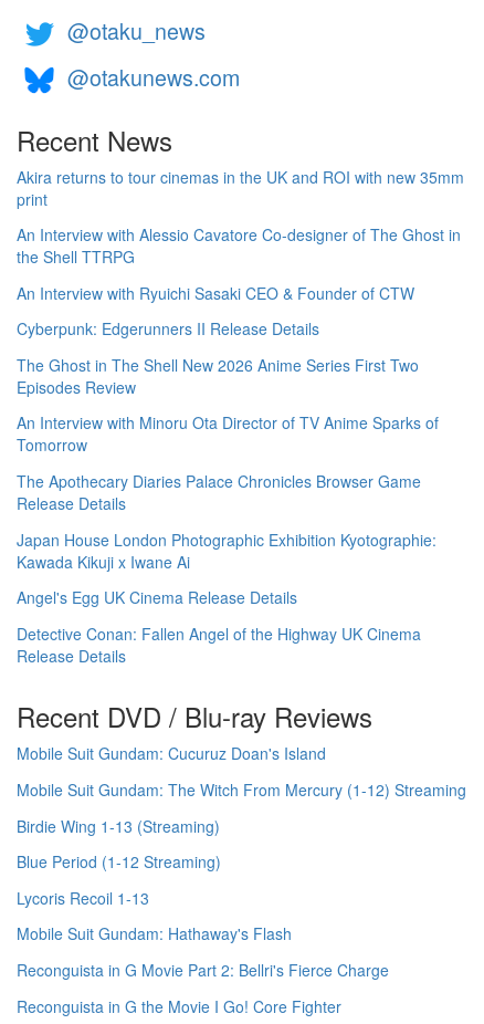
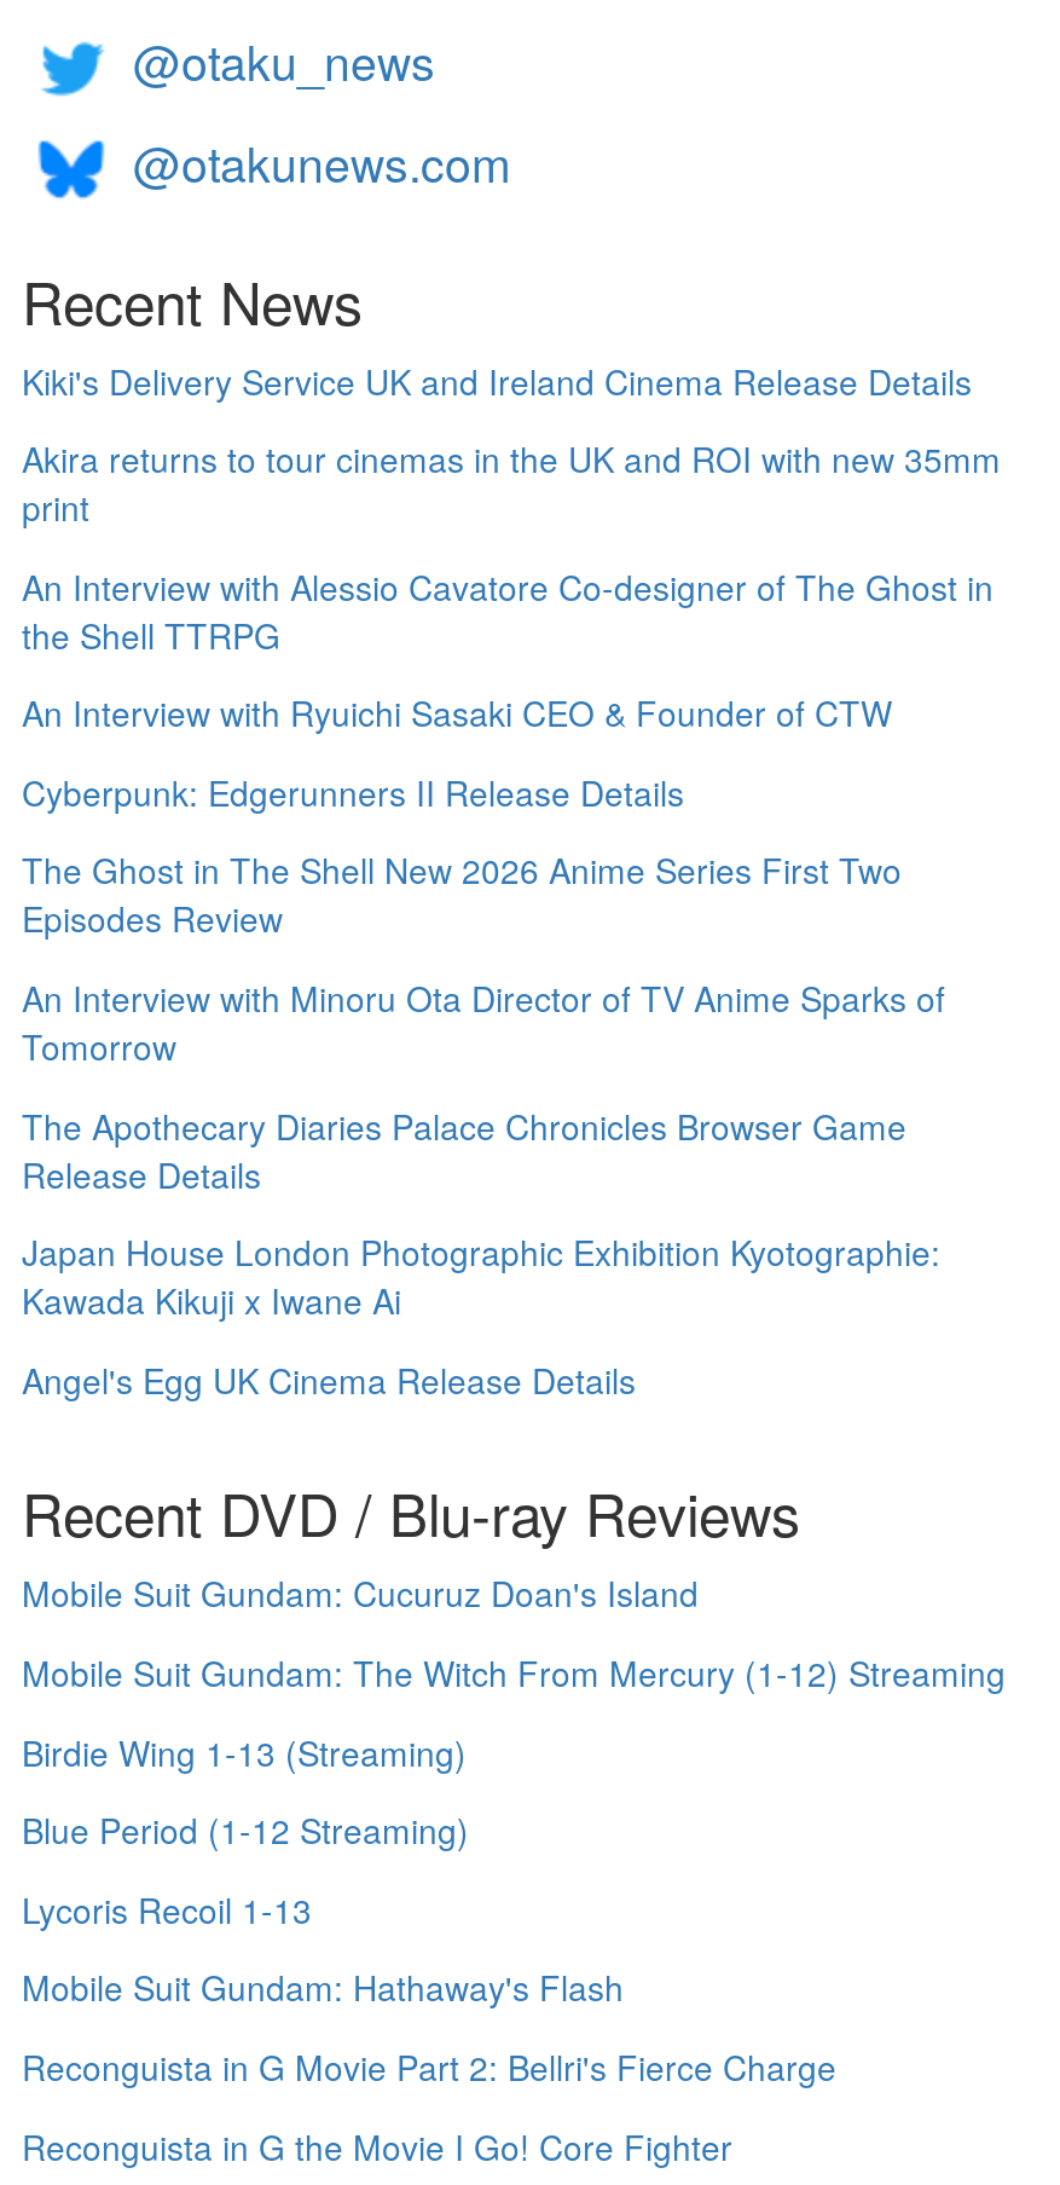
none -> [22,356,972,404] Kiki's Delivery Service UK and Ireland Cinema Release Details
moved [17,165,464,608] -> [22,434,1001,1403]: Akira returns to tour cinemas in the UK and ROI with new 35mm | print | An Interview with Alessio Cavatore Co-designer of The Ghost in | ... | Kawada Kikuji x Iwane Ai | Angel's Egg UK Cinema Release Details
[17,622,421,667] Detective Conan: Fallen Angel of the Highway UK Cinema | Release Details -> none

